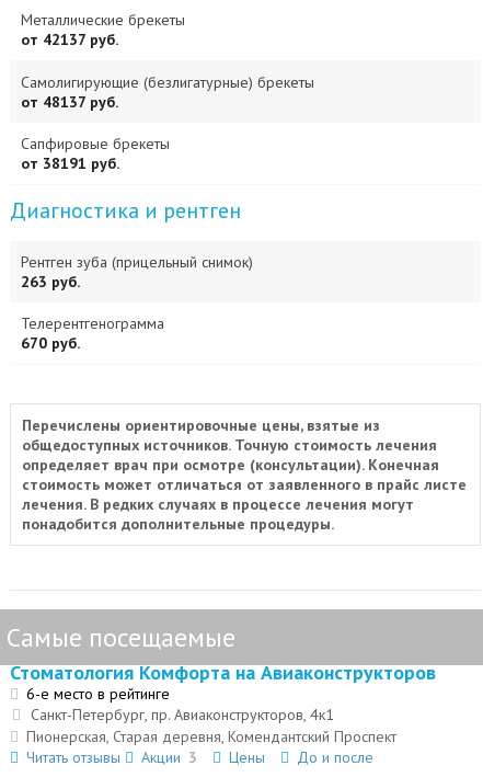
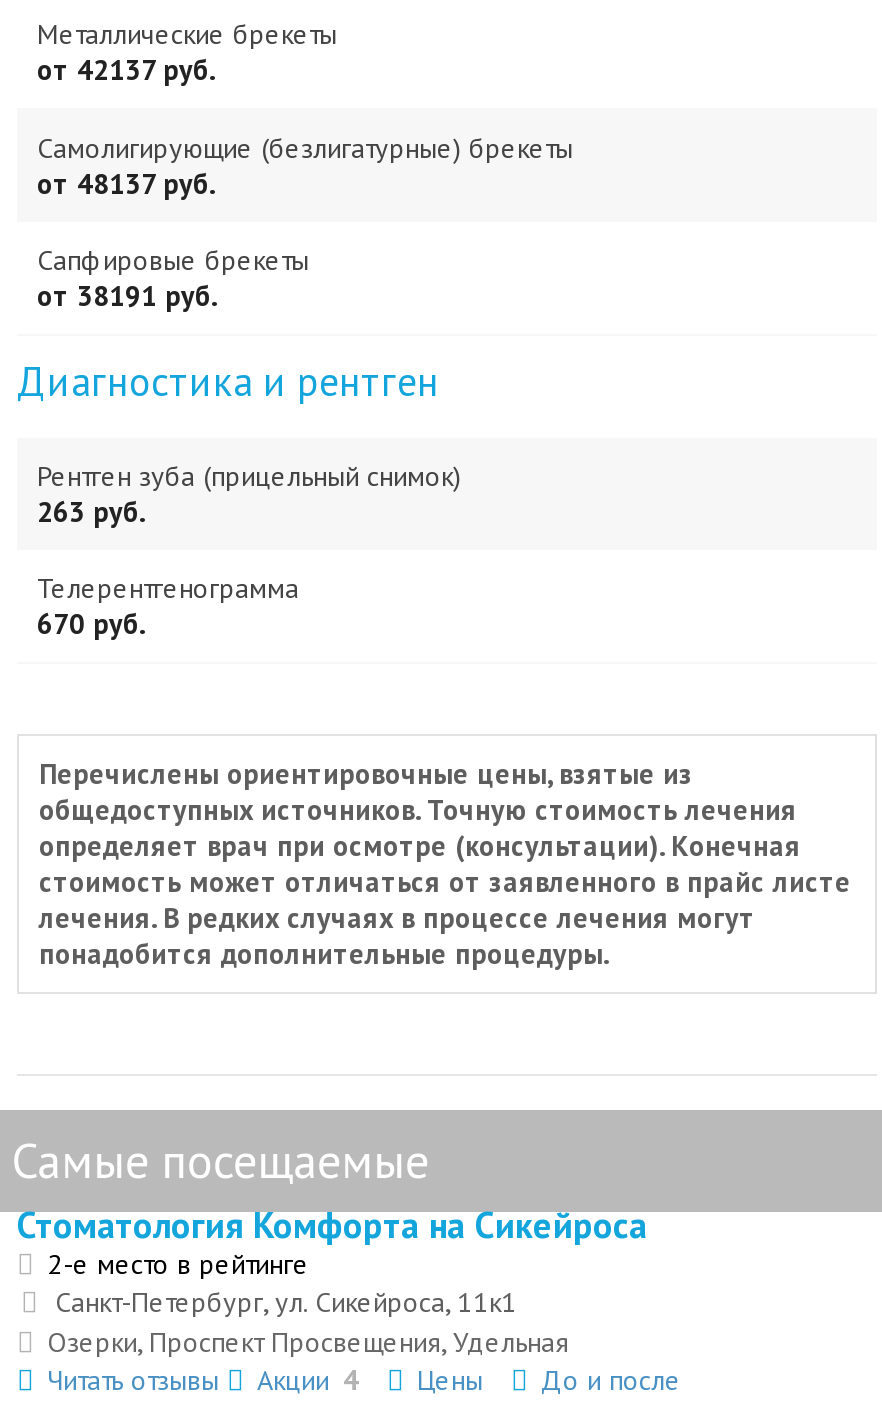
[10,660,436,747] Стоматология Комфорта на Авиаконструкторов | 6-е место в рейтинге | Санкт-Петербург, пр. Авиаконструкторов, 4к1 | Пионерская, Старая деревня, Комендантский Проспект -> [17,1202,647,1360] Стоматология Комфорта на Сикейроса | 2-е место в рейтинге | Санкт-Петербург, ул. Сикейроса, 11к1 | Озерки, Проспект Просвещения, Удельная
[26,748,373,767] Читать отзывы Акции 3 Цены До и после -> [47,1362,681,1398] Читать отзывы Акции 4 Цены До и после

